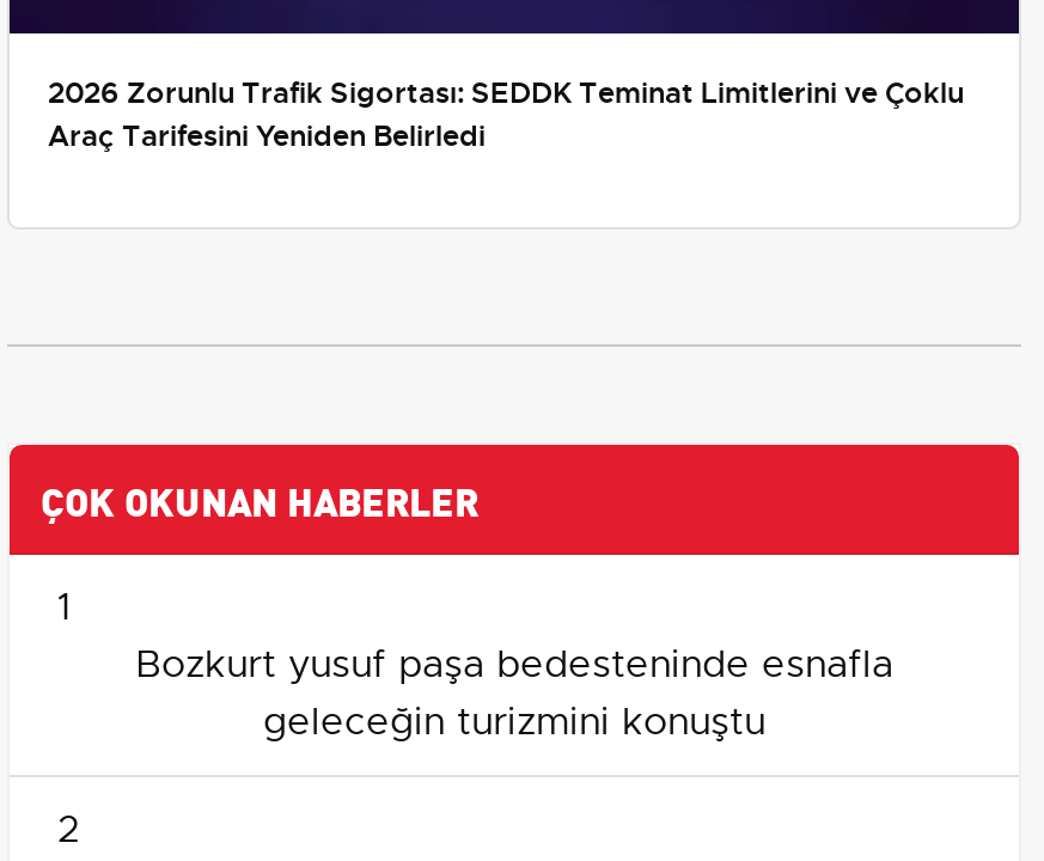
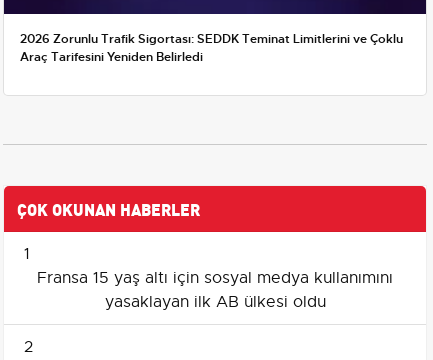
[135,640,893,745] Bozkurt yusuf paşa bedesteninde esnafla | geleceğin turizmini konuştu -> [37,268,393,312] Fransa 15 yaş altı için sosyal medya kullanımını | yasaklayan ilk AB ülkesi oldu

